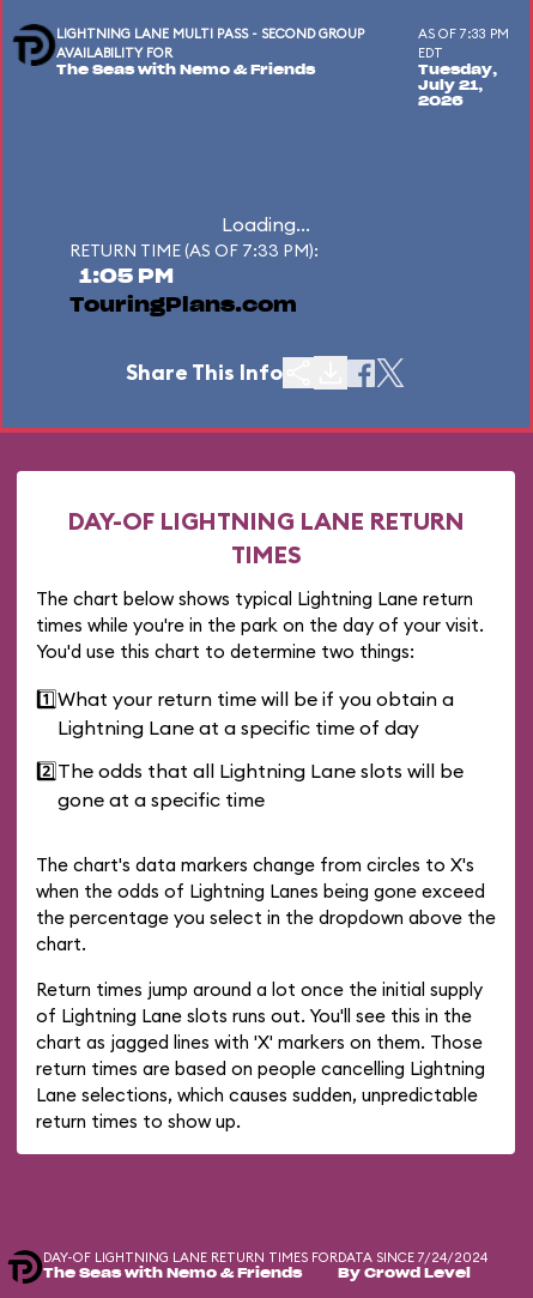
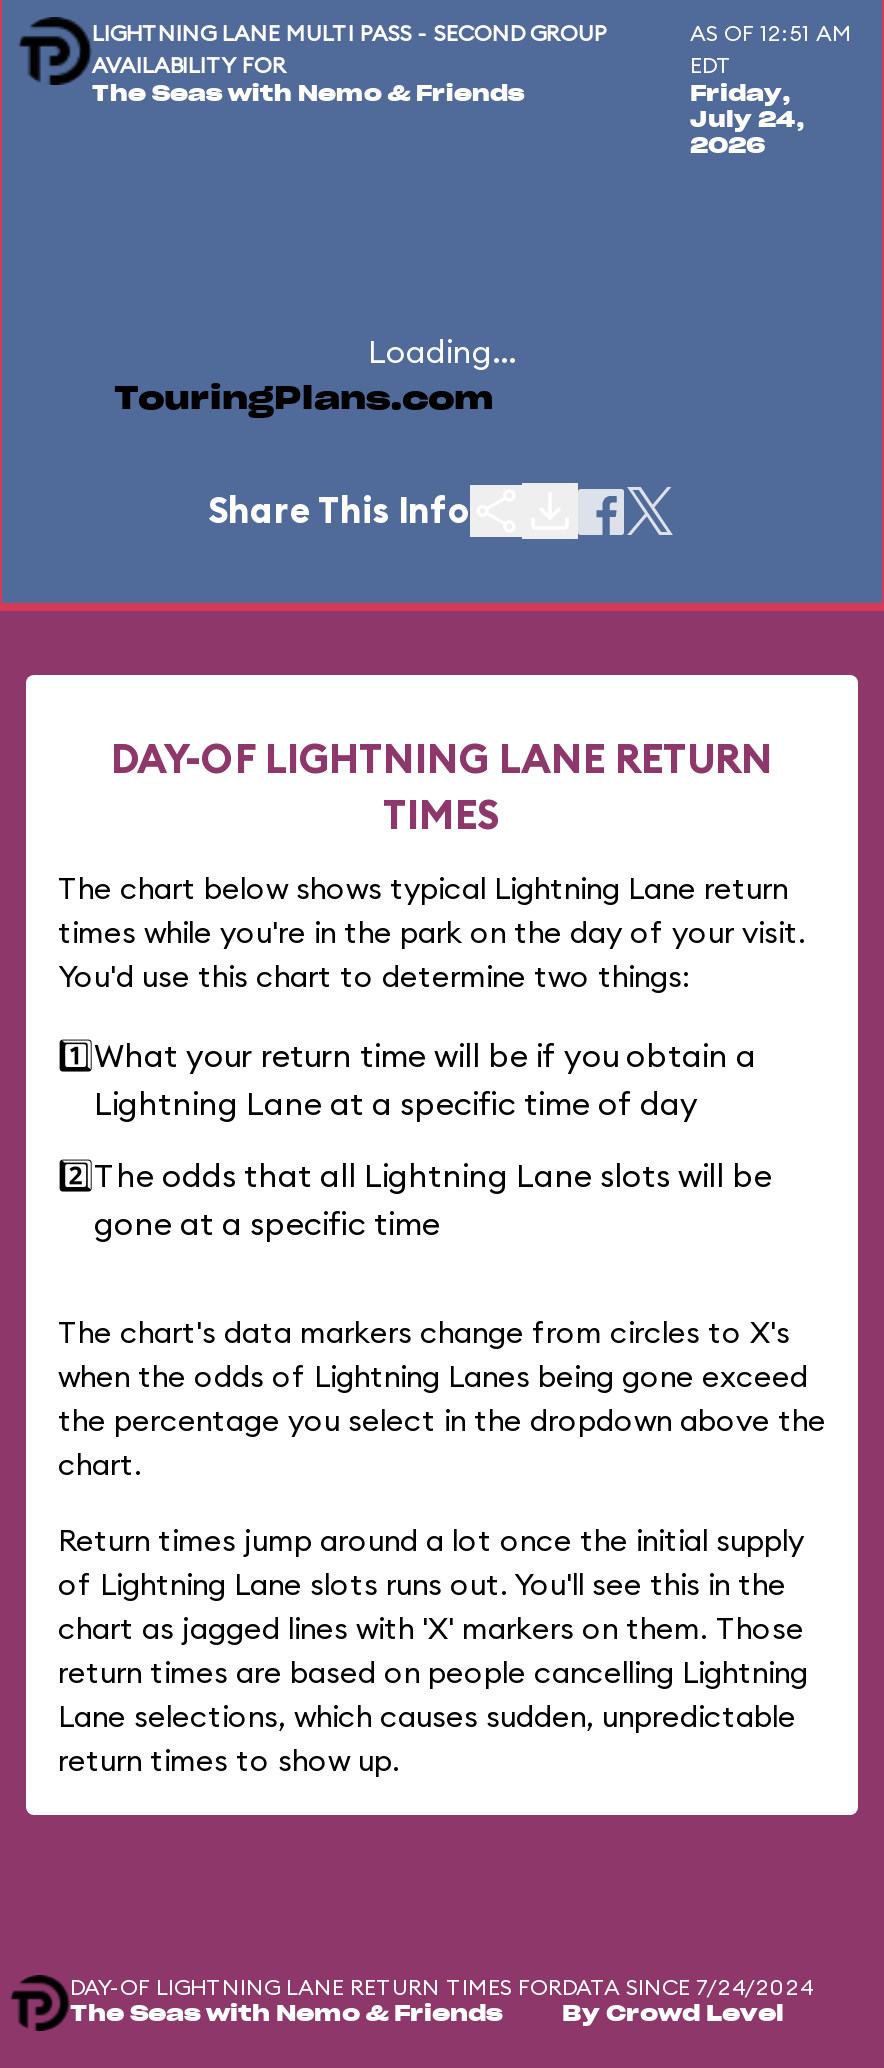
[418,25,510,42] AS OF 7:33 PM -> [690,19,852,47] AS OF 12:51 AM
[418,64,498,92] Tuesday, | July 21, -> [690,83,804,131] Friday, | July 24,
[69,240,319,286] RETURN TIME (AS OF 7:33 PM): | 1:05 PM -> none

